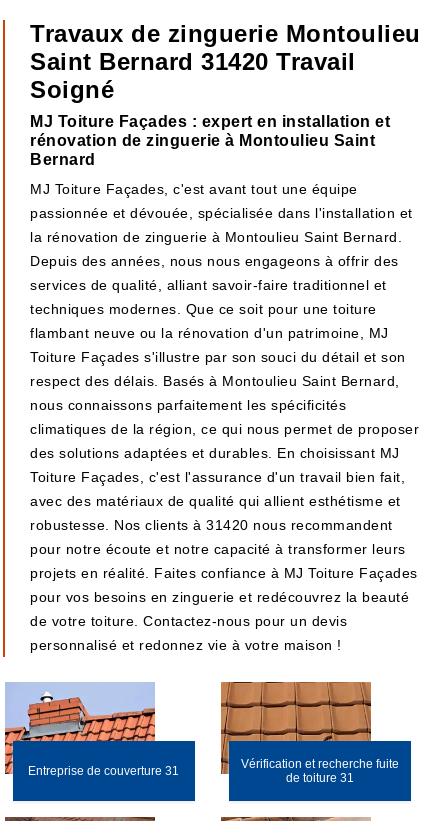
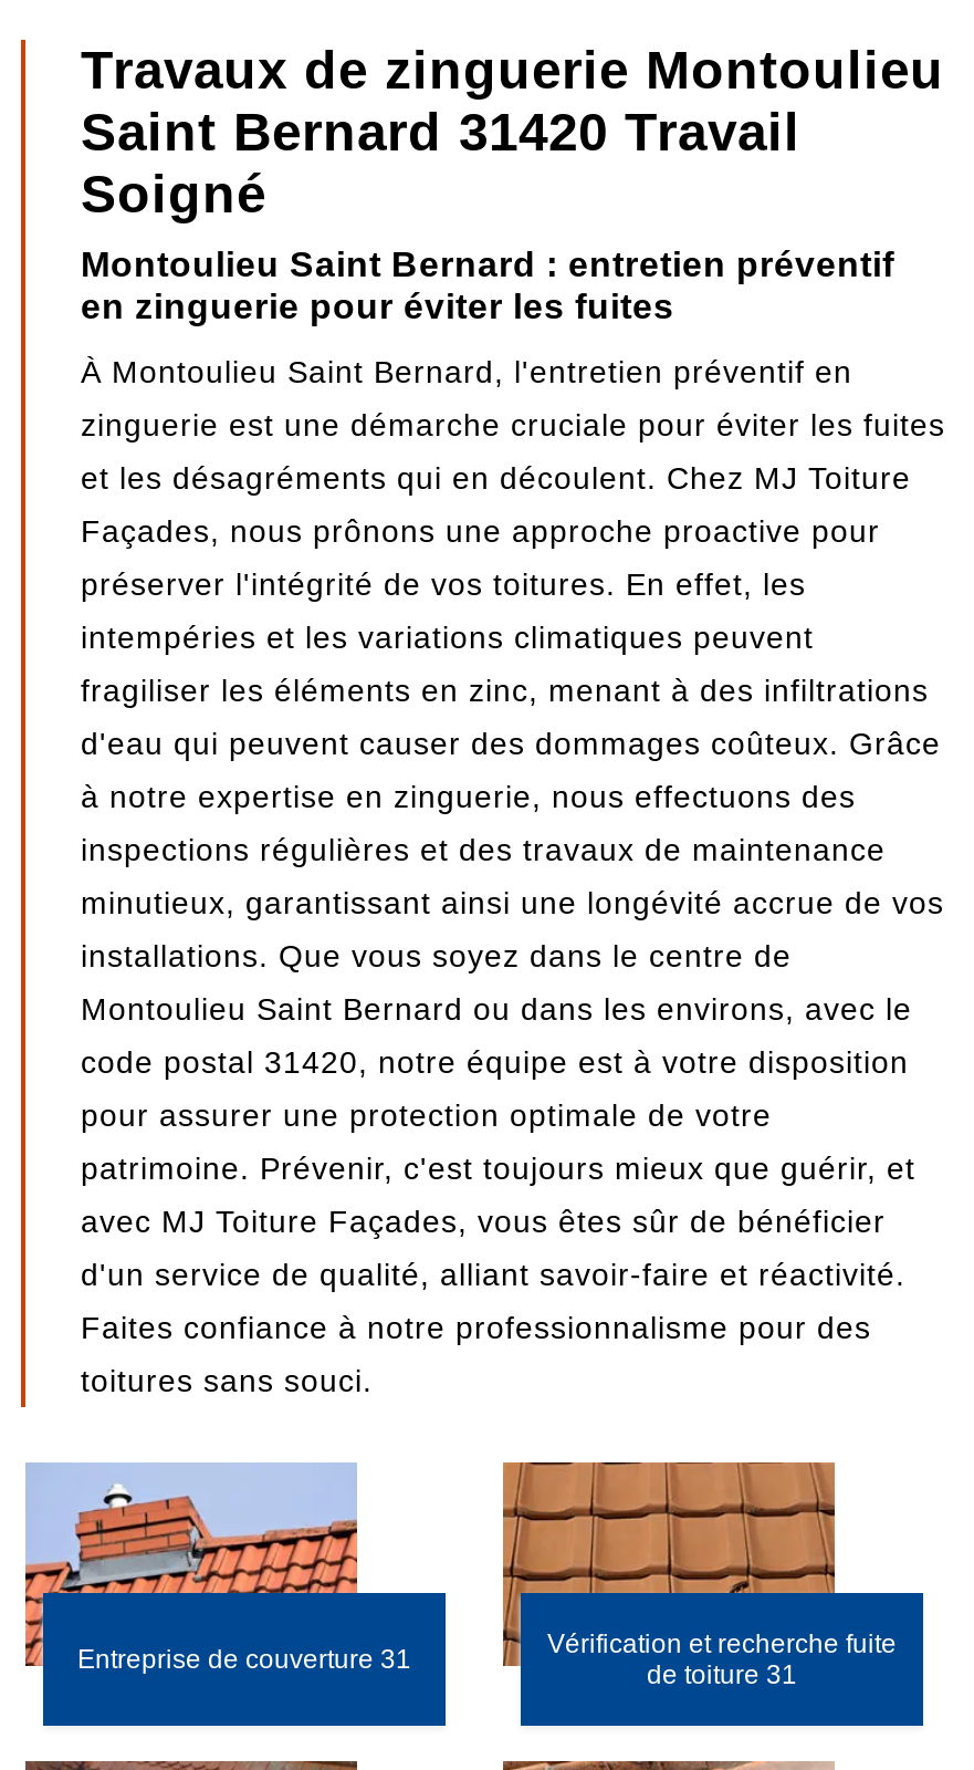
[30,113,390,168] MJ Toiture Façades : expert en installation et | rénovation de zinguerie à Montoulieu Saint | Bernard -> [81,246,894,325] Montoulieu Saint Bernard : entretien préventif | en zinguerie pour éviter les fuites
[30,181,357,197] MJ Toiture Façades, c'est avant tout une équipe -> [81,354,852,389] À Montoulieu Saint Bernard, l'entretien préventif en
[30,205,412,221] passionnée et dévouée, spécialisée dans l'installation et -> [81,407,945,442] zinguerie est une démarche cruciale pour éviter les fuites
[30,229,402,245] la rénovation de zinguerie à Montoulieu Saint Bernard. -> [81,460,911,496] et les désagréments qui en découlent. Chez MJ Toiture
[30,253,398,269] Depuis des années, nous nous engageons à offrir des -> [81,513,880,549] Façades, nous prônons une approche proactive pour
[30,277,386,293] services de qualité, alliant savoir-faire traditionnel et -> [81,566,806,602] préserver l'intégrité de vos toitures. En effet, les
[30,301,376,317] techniques modernes. Que ce soit pour une toiture -> [81,619,814,655] intempéries et les variations climatiques peuvent
[30,325,388,341] flambant neuve ou la rénovation d'un patrimoine, MJ -> [81,673,929,708] fragiliser les éléments en zinc, menant à des infiltrations
[30,349,405,365] Toiture Façades s'illustre par son souci du détail et son -> [81,726,941,761] d'eau qui peuvent causer des dommages coûteux. Grâce
[30,373,399,389] respect des délais. Basés à Montoulieu Saint Bernard, -> [81,779,856,814] à notre expertise en zinguerie, nous effectuons des
[30,397,346,413] nous connaissons parfaitement les spécificités -> [81,832,886,867] inspections régulières et des travaux de maintenance
[30,421,419,437] climatiques de la région, ce qui nous permet de proposer -> [81,885,944,920] minutieux, garantissant ainsi une longévité accrue de vos
[30,445,399,461] des solutions adaptées et durables. En choisissant MJ -> [81,938,792,973] installations. Que vous soyez dans le centre de
[30,469,405,485] Toiture Façades, c'est l'assurance d'un travail bien fait, -> [81,991,912,1027] Montoulieu Saint Bernard ou dans les environs, avec le
[30,493,400,509] avec des matériaux de qualité qui allient esthétisme et -> [81,1044,909,1080] code postal 31420, notre équipe est à votre disposition
[30,517,392,533] robustesse. Nos clients à 31420 nous recommandent -> [81,1097,772,1133] pour assurer une protection optimale de votre
[30,541,405,557] pour notre écoute et notre capacité à transformer leurs -> [81,1150,915,1186] patrimoine. Prévenir, c'est toujours mieux que guérir, et
[30,565,417,581] projets en réalité. Faites confiance à MJ Toiture Façades -> [81,1204,886,1239] avec MJ Toiture Façades, vous êtes sûr de bénéficier
[30,589,409,605] pour vos besoins en zinguerie et redécouvrez la beauté -> [81,1257,905,1292] d'un service de qualité, alliant savoir-faire et réactivité.
[30,613,347,629] de votre toiture. Contactez-nous pour un devis -> [81,1310,871,1345] Faites confiance à notre professionnalisme pour des
[30,637,341,653] personnalisé et redonnez vie à votre maison ! -> [81,1363,373,1398] toitures sans souci.

